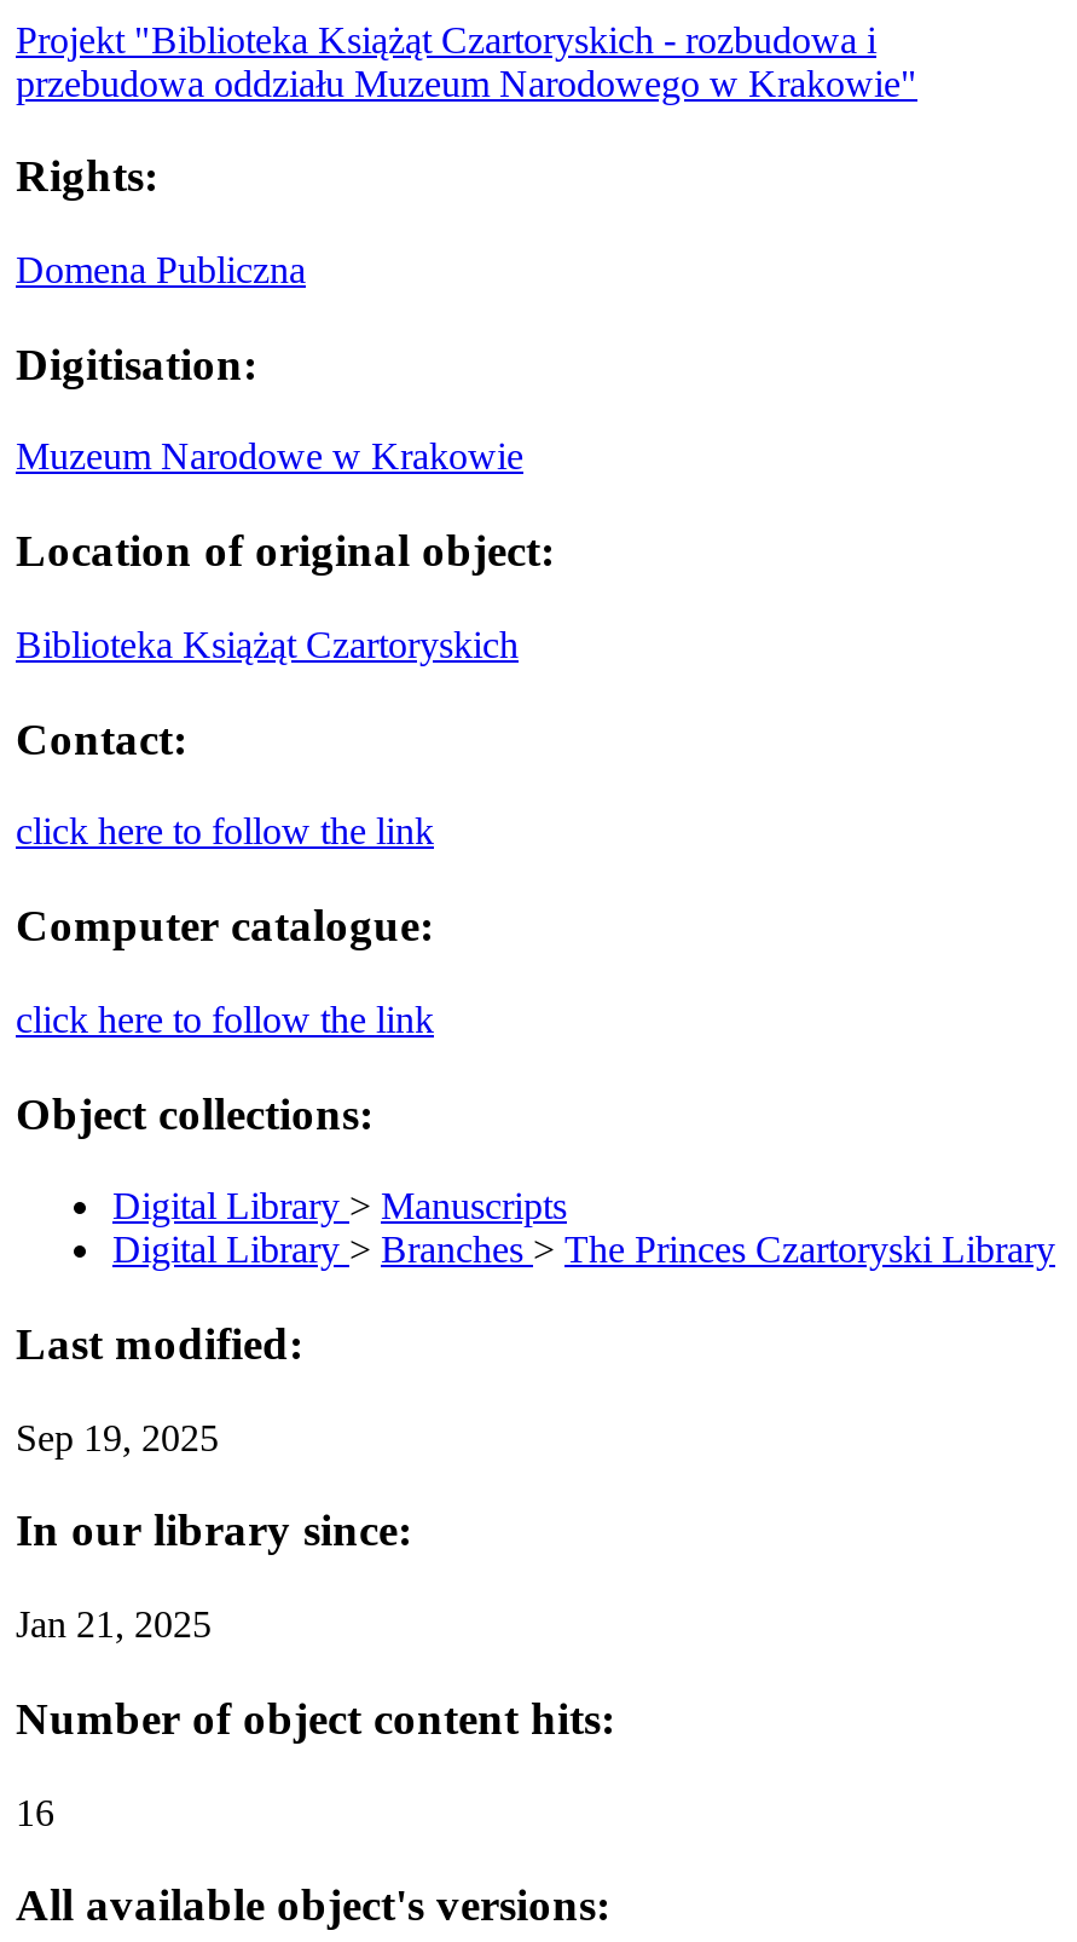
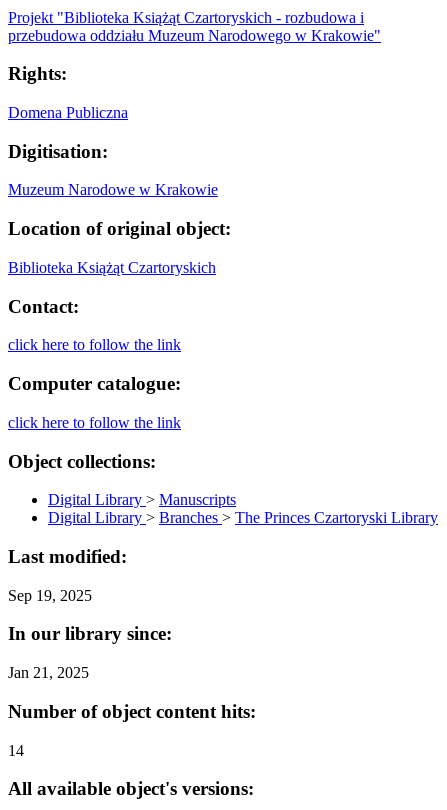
[16,1791,54,1832] 16 -> [8,741,24,758] 14

